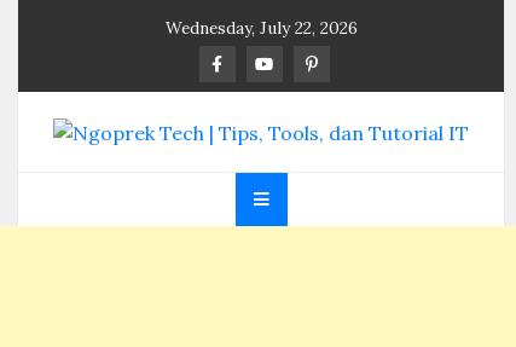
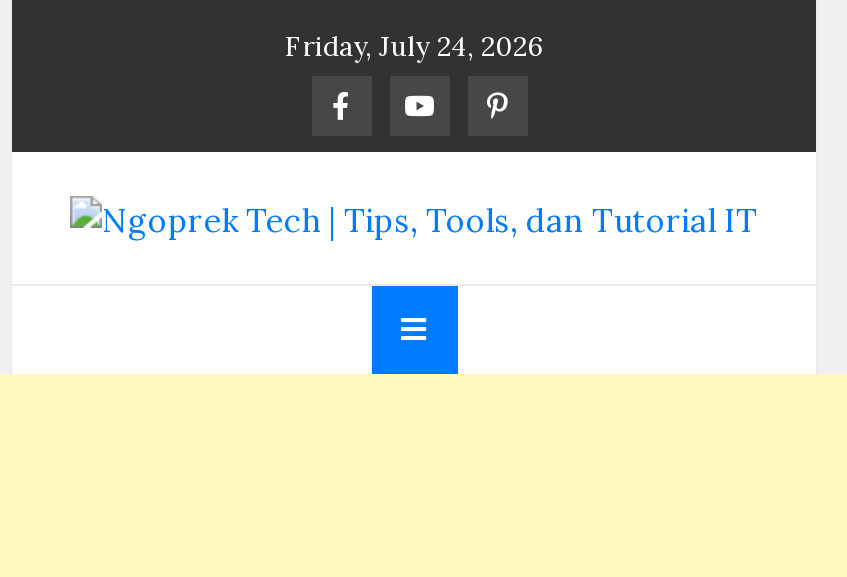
[165,17,357,39] Wednesday, July 22, 2026 -> [285,28,543,64] Friday, July 24, 2026

